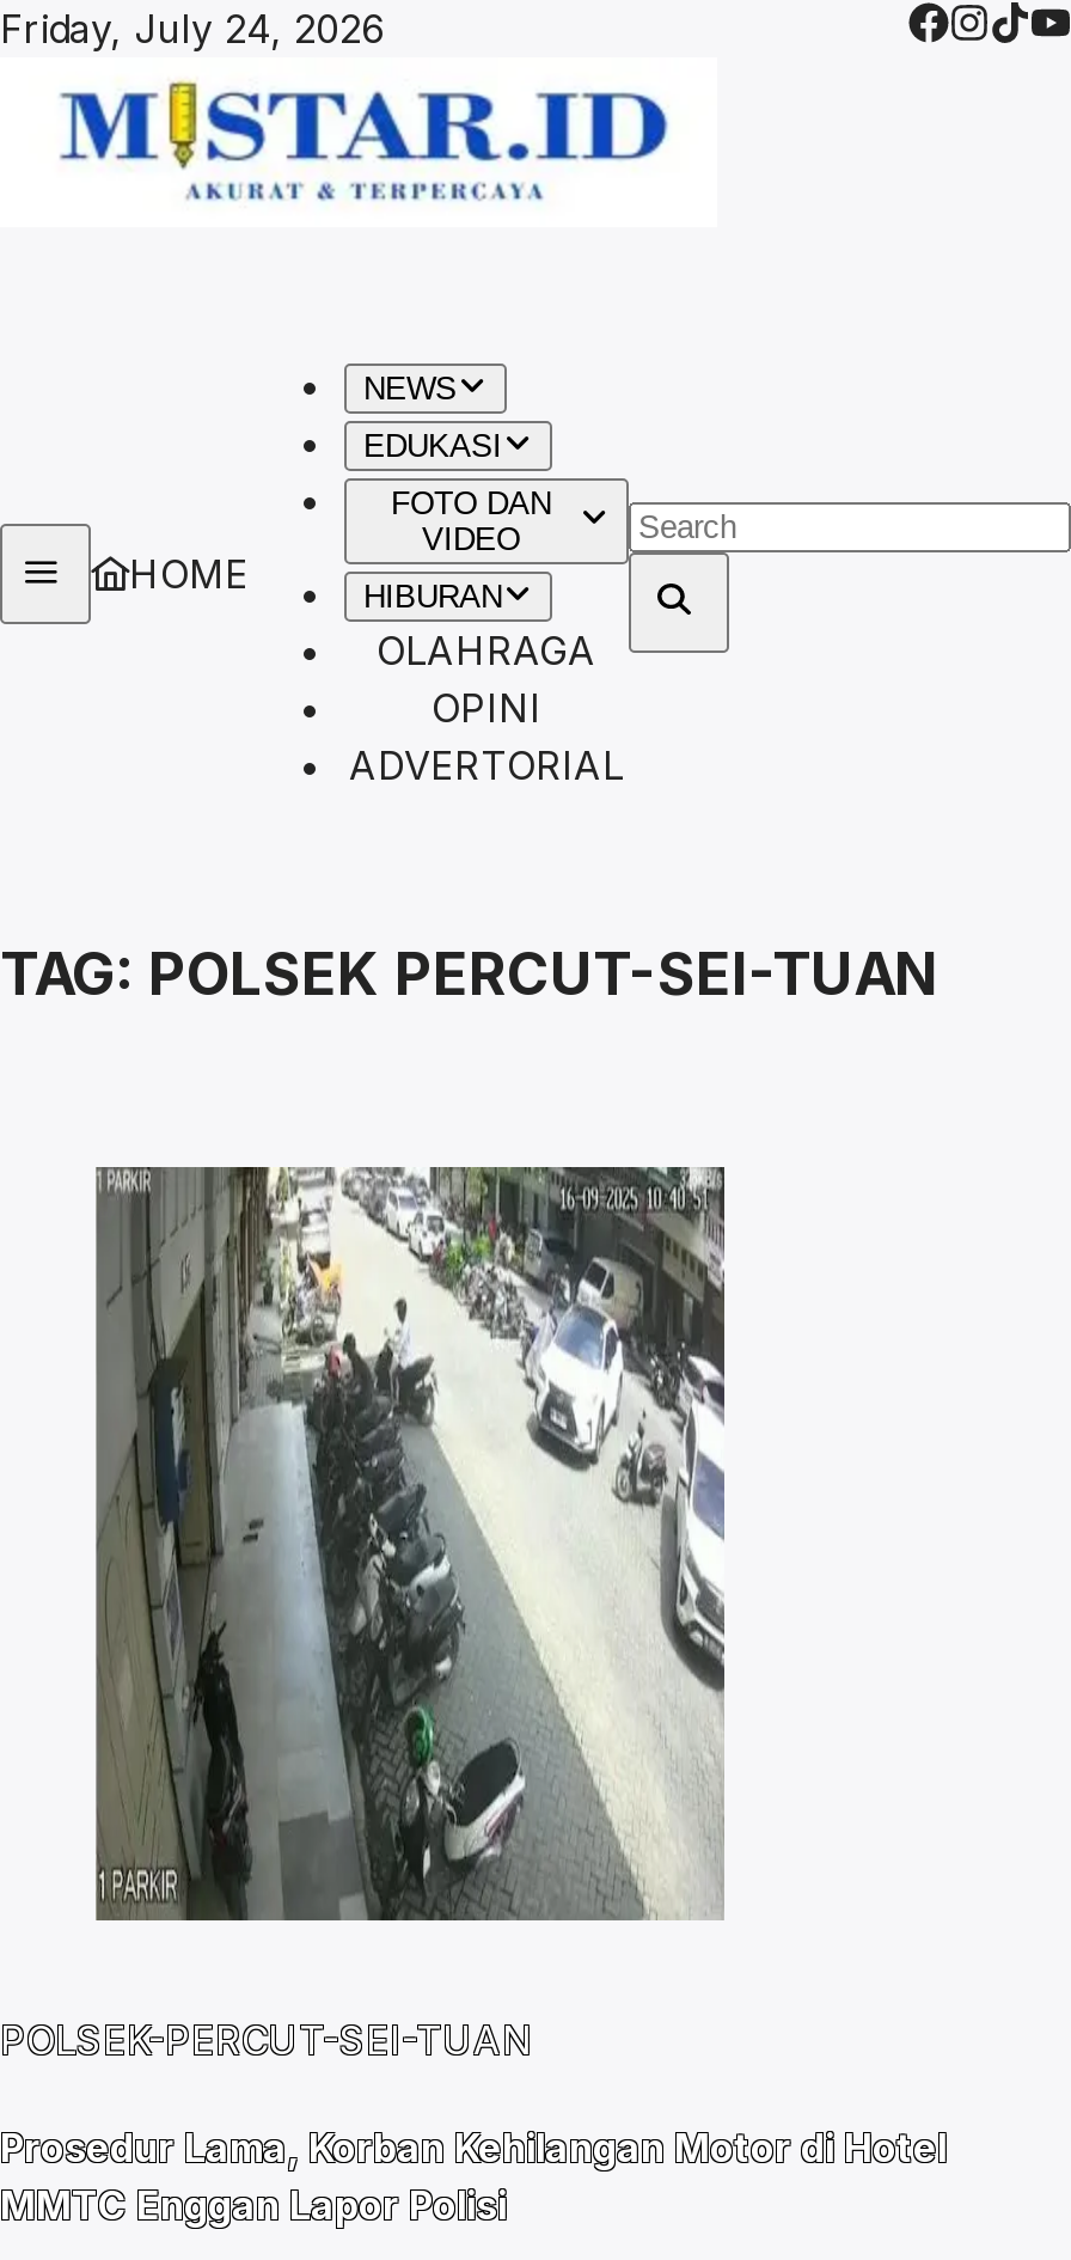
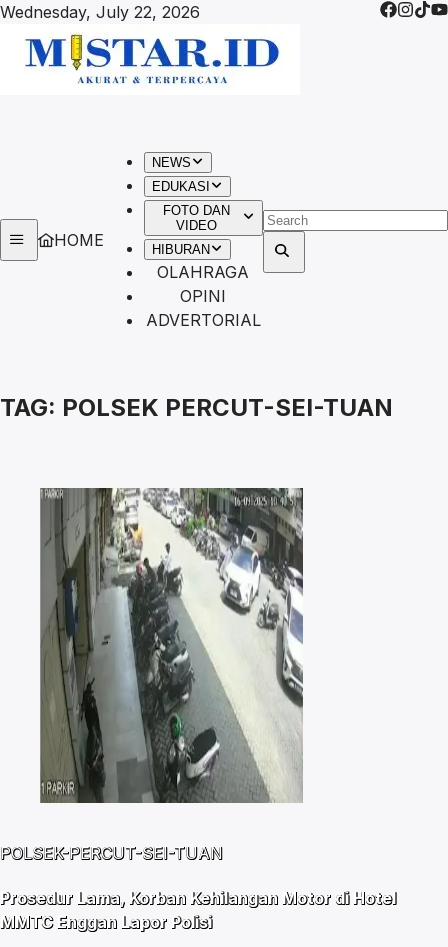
[0,5,385,53] Friday, July 24, 2026 -> [0,2,200,22] Wednesday, July 22, 2026

